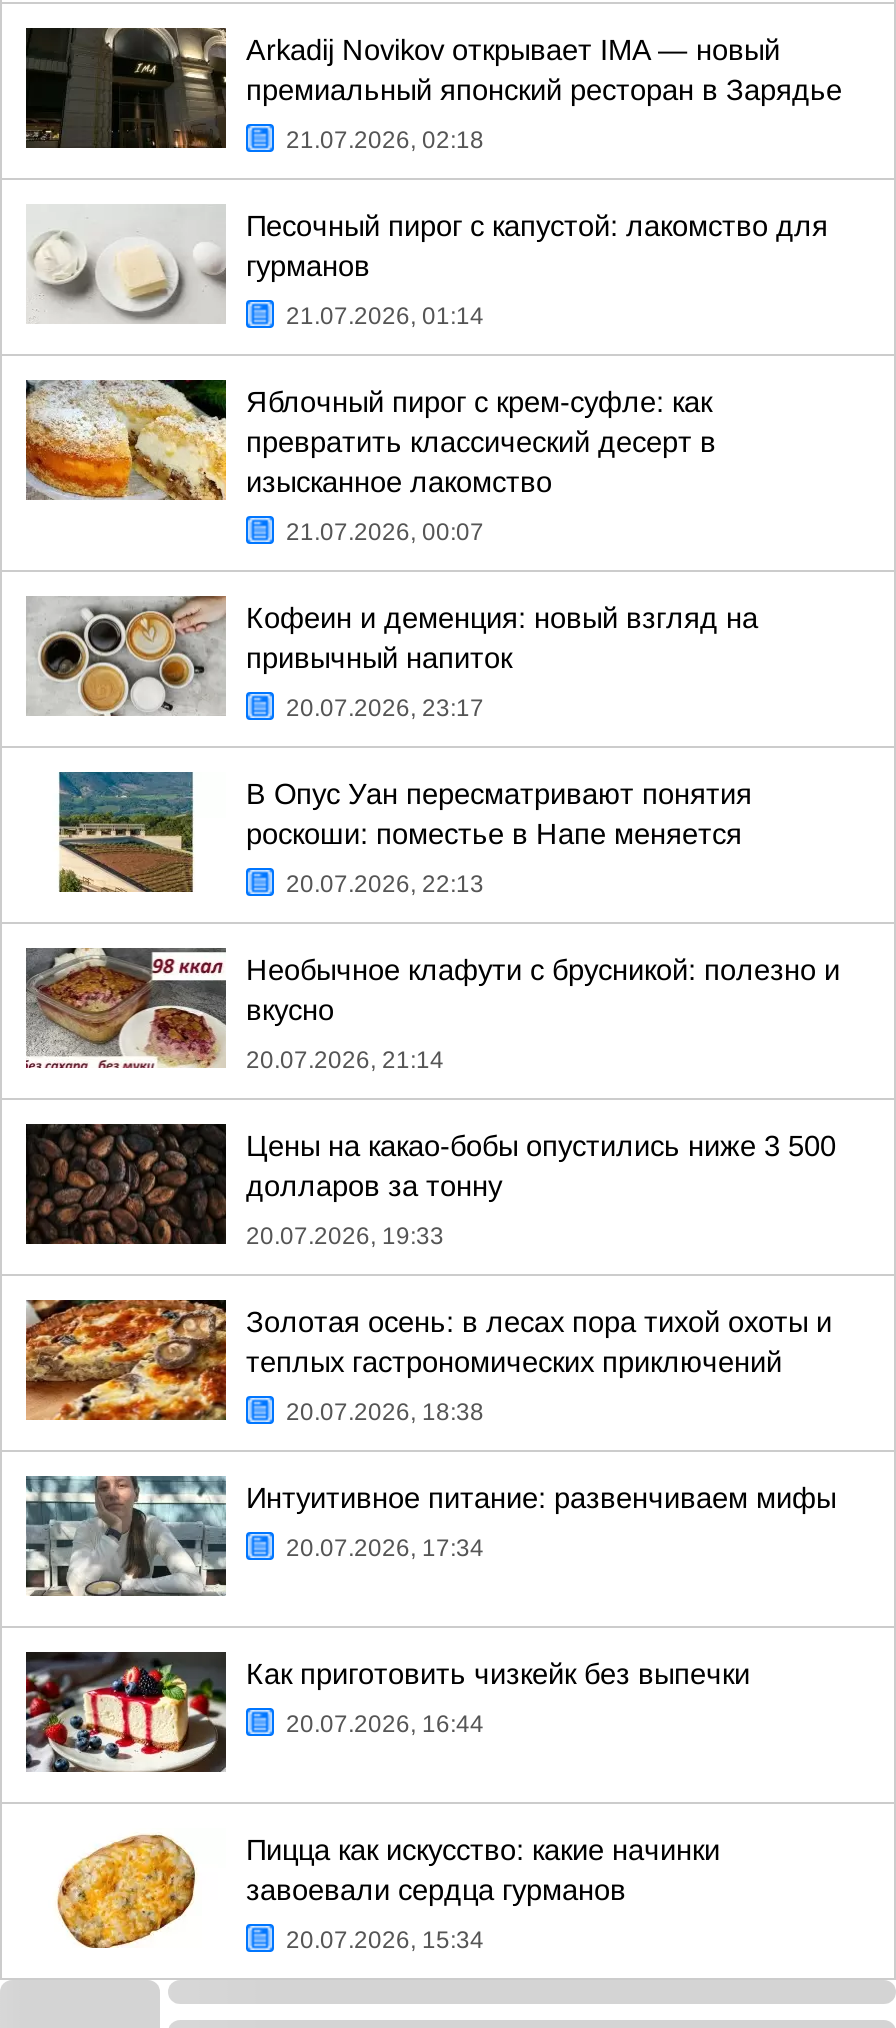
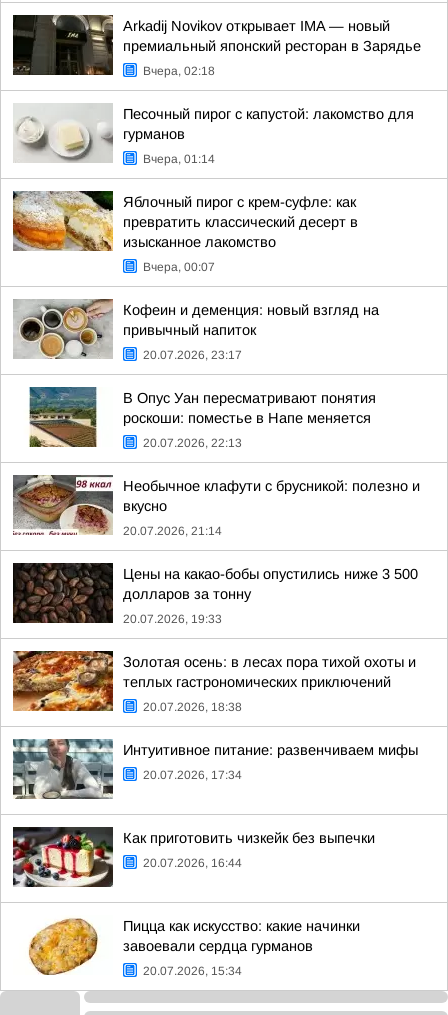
[286,126,484,154] 21.07.2026, 02:18 -> [143,64,215,78] Вчера, 02:18
[286,302,484,330] 21.07.2026, 01:14 -> [143,152,215,166] Вчера, 01:14
[286,518,484,546] 21.07.2026, 00:07 -> [143,260,215,274] Вчера, 00:07

